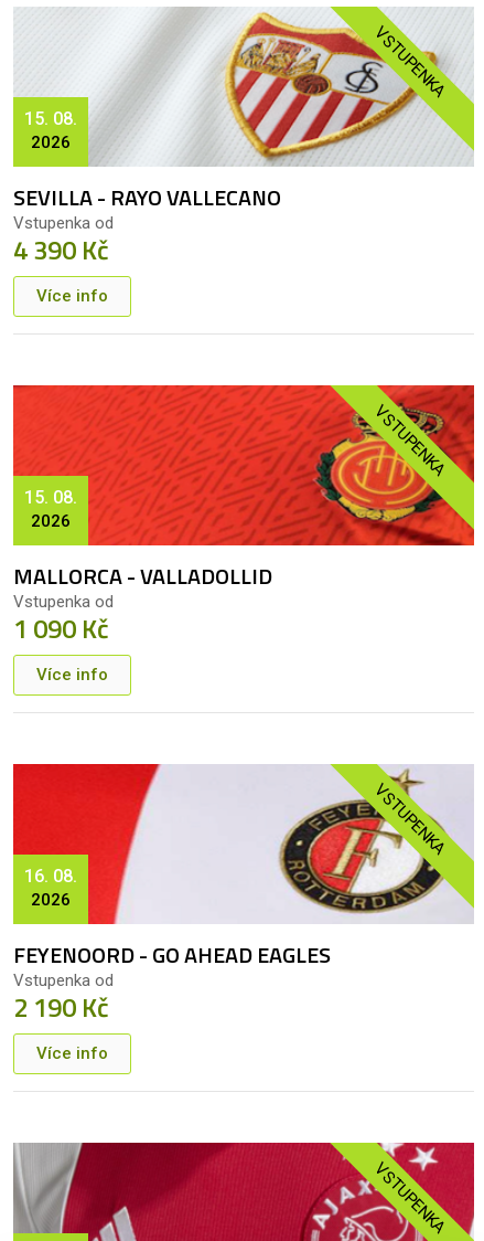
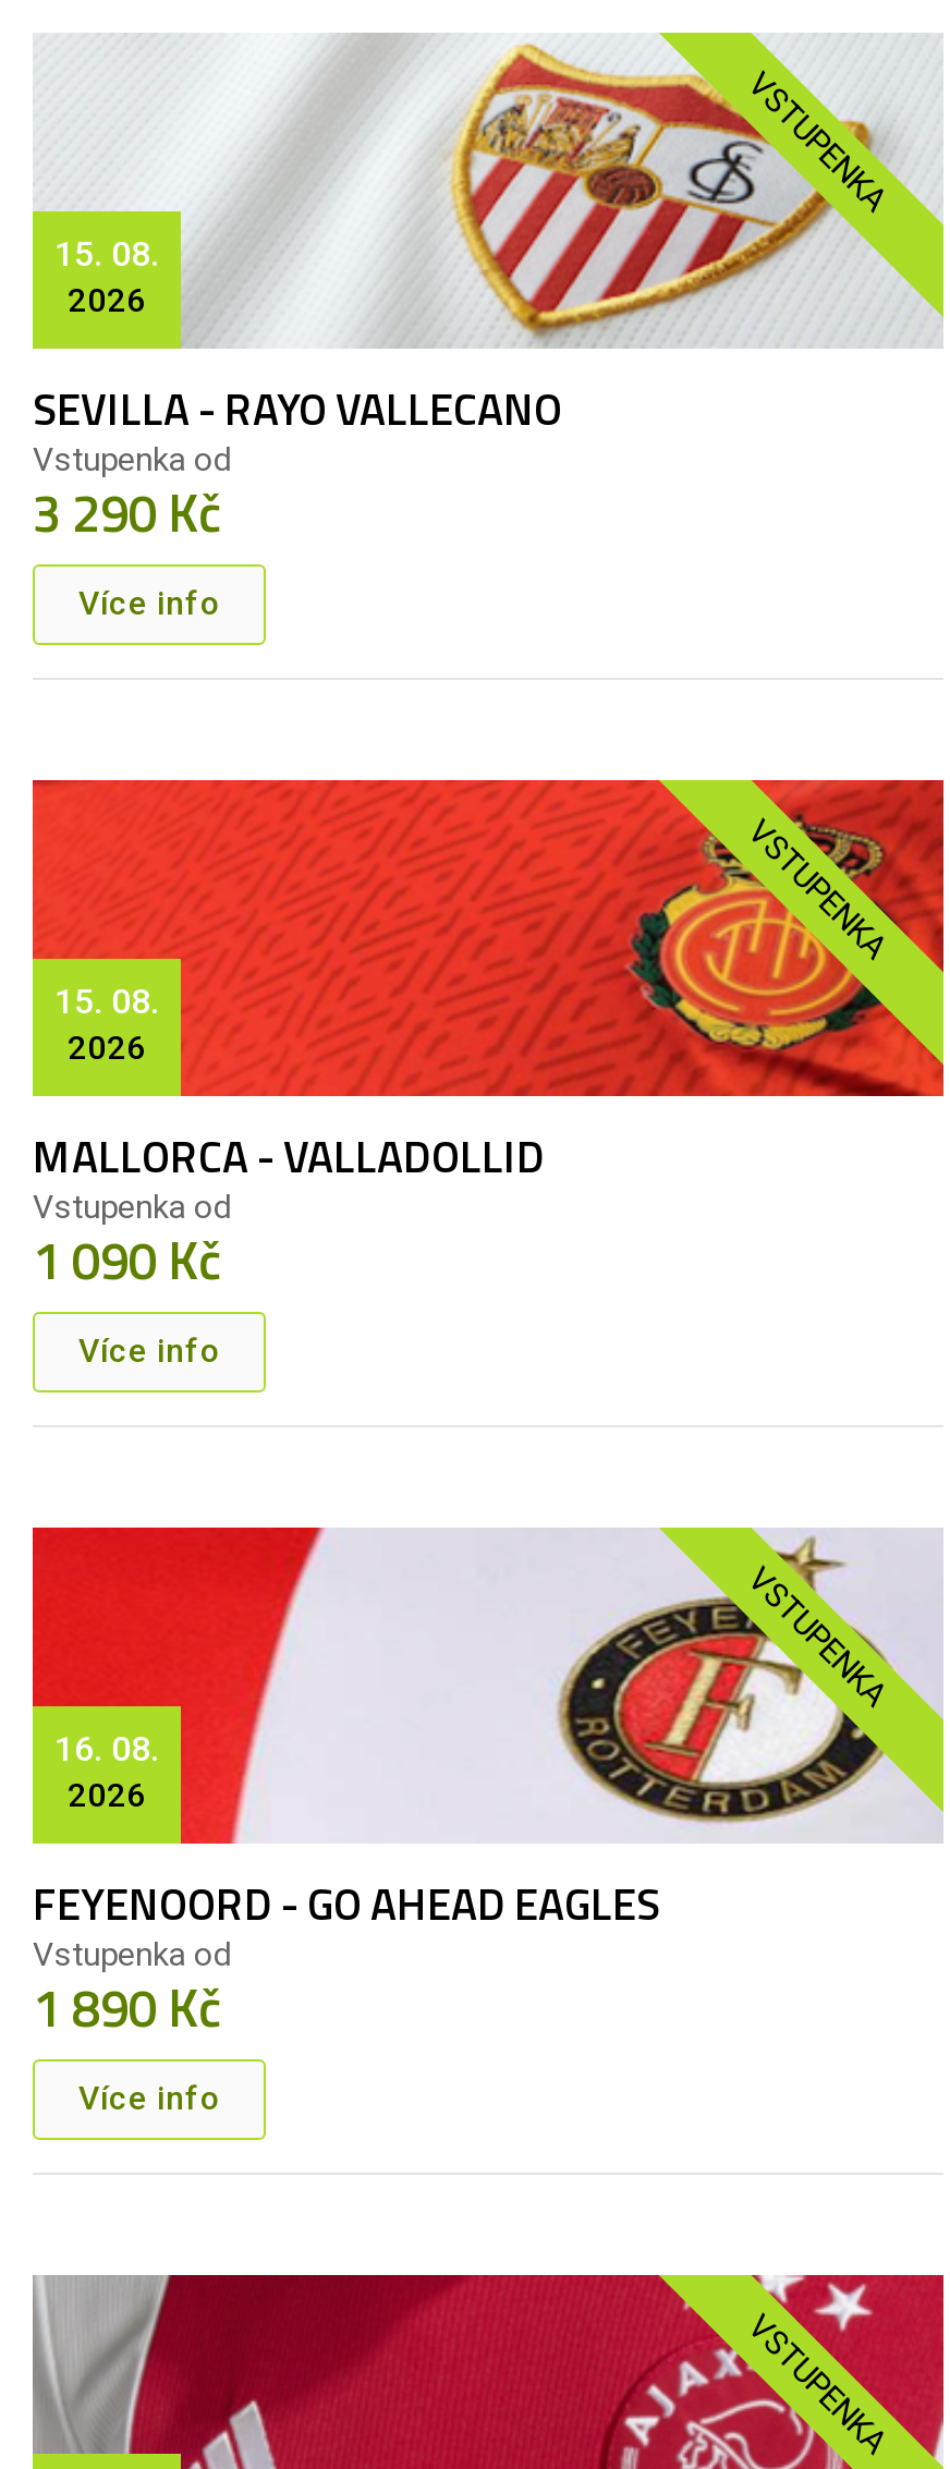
[13,229,109,269] 4 390 Kč -> [33,472,222,550] 3 290 Kč
[13,987,109,1026] 2 190 Kč -> [33,1967,222,2045] 1 890 Kč

